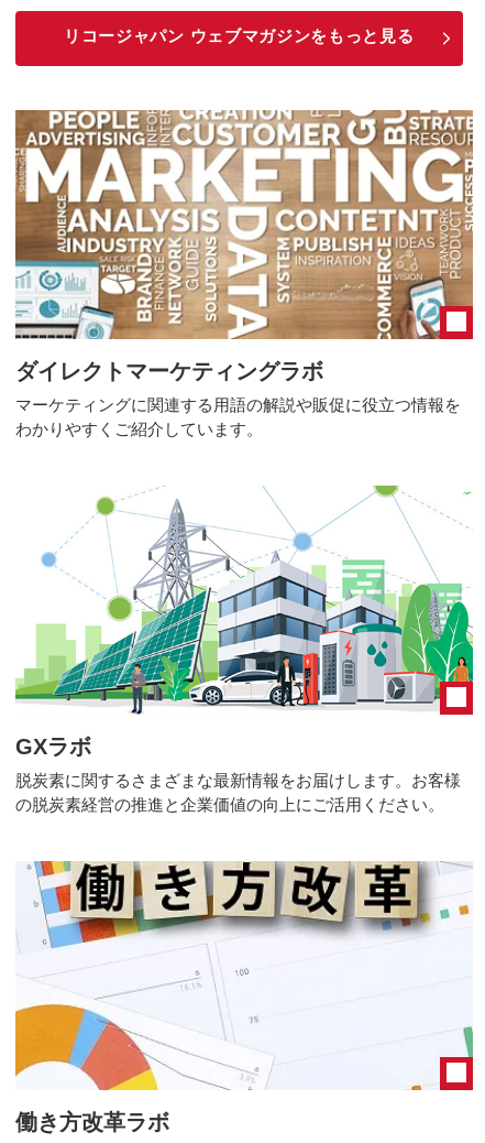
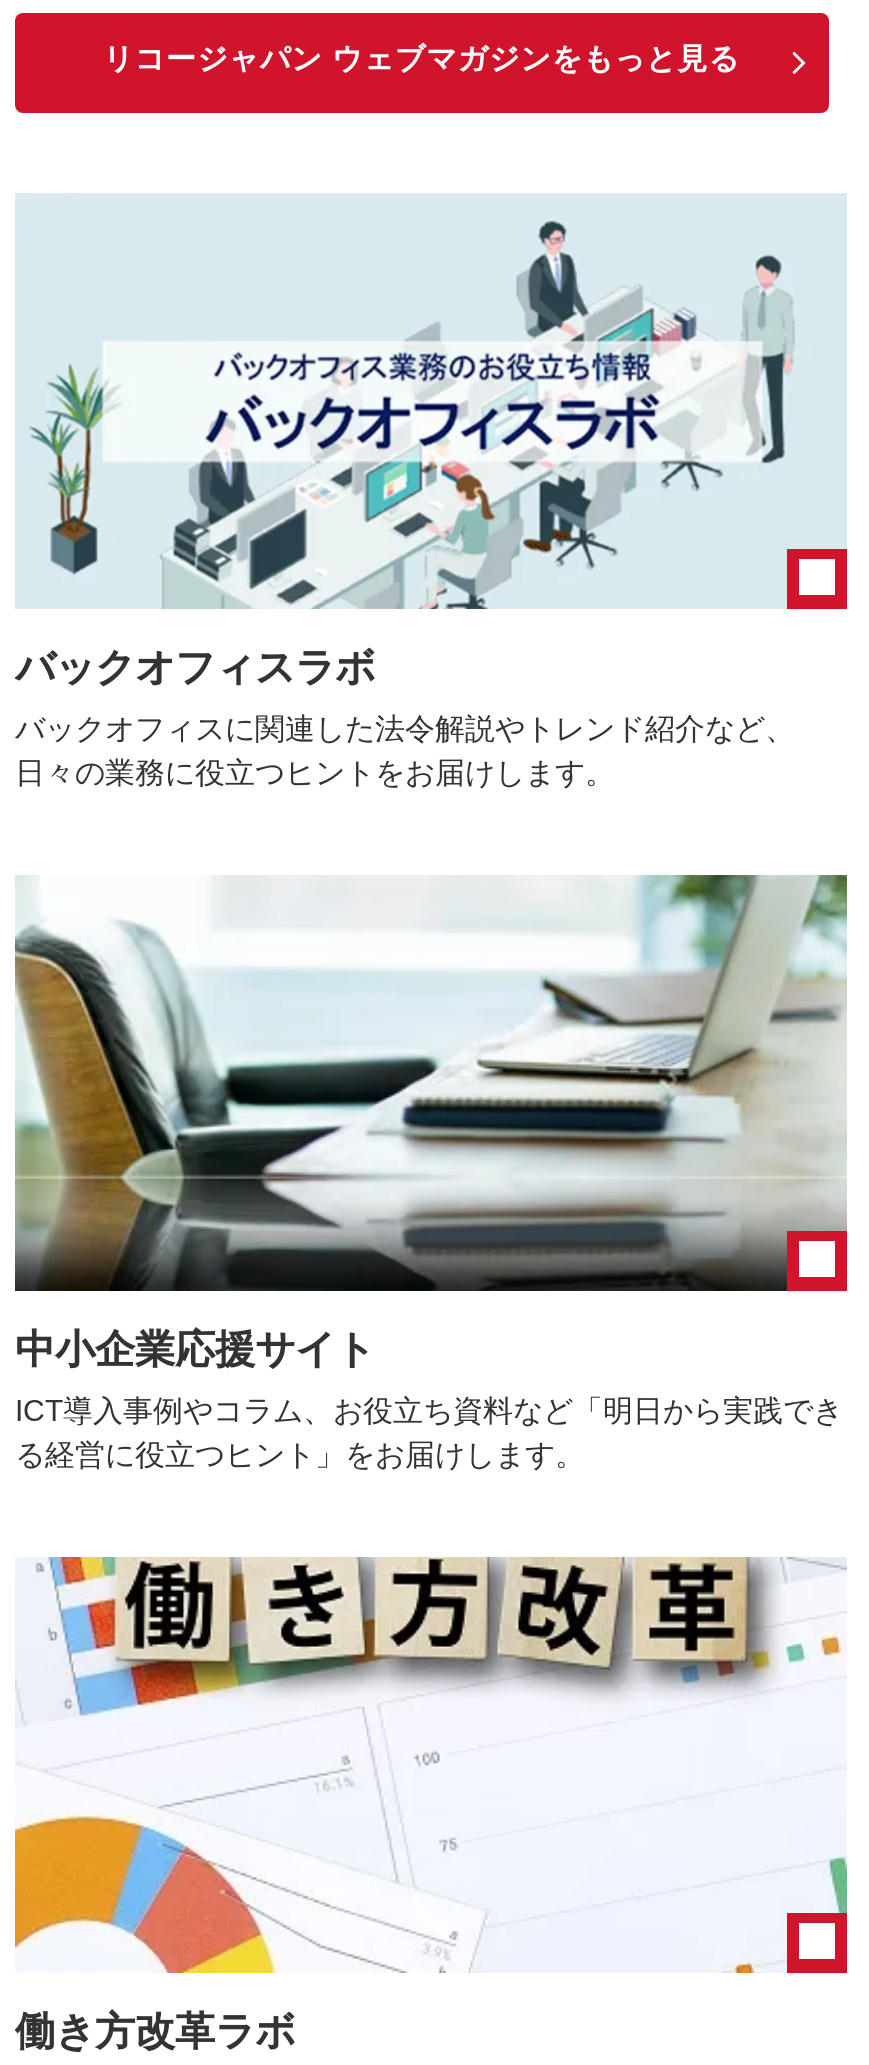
[14,109,474,383] [image] | ダイレクトマーケティングラボ -> [15,193,847,689] [image] | バックオフィスラボ
[15,395,461,438] マーケティングに関連する用語の解説や販促に役立つ情報を | わかりやすくご紹介しています。 -> [15,711,795,789] バックオフィスに関連した法令解説やトレンド紹介など、 | 日々の業務に役立つヒントをお届けします。
[15,486,474,759] [image] | GXラボ -> [13,873,849,1371] [image] | 中小企業応援サイト
[15,771,461,814] 脱炭素に関するさまざまな最新情報をお届けします。お客様 | の脱炭素経営の推進と企業価値の向上にご活用ください。 -> [15,1393,843,1471] ICT導入事例やコラム、お役立ち資料など「明日から実践でき | る経営に役立つヒント」をお届けします。

